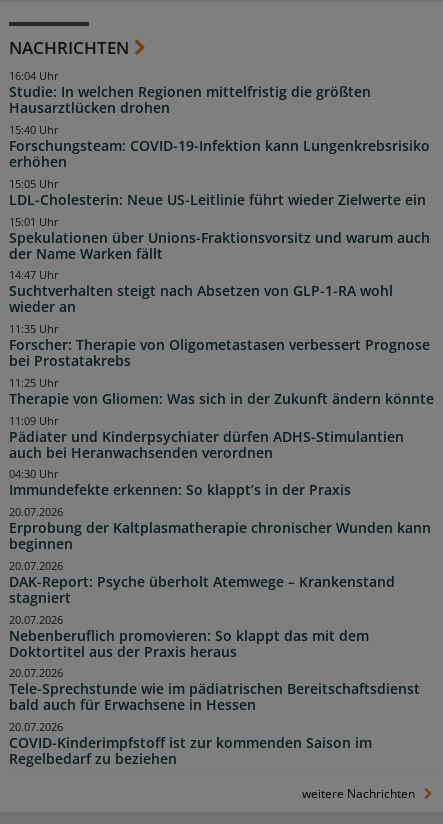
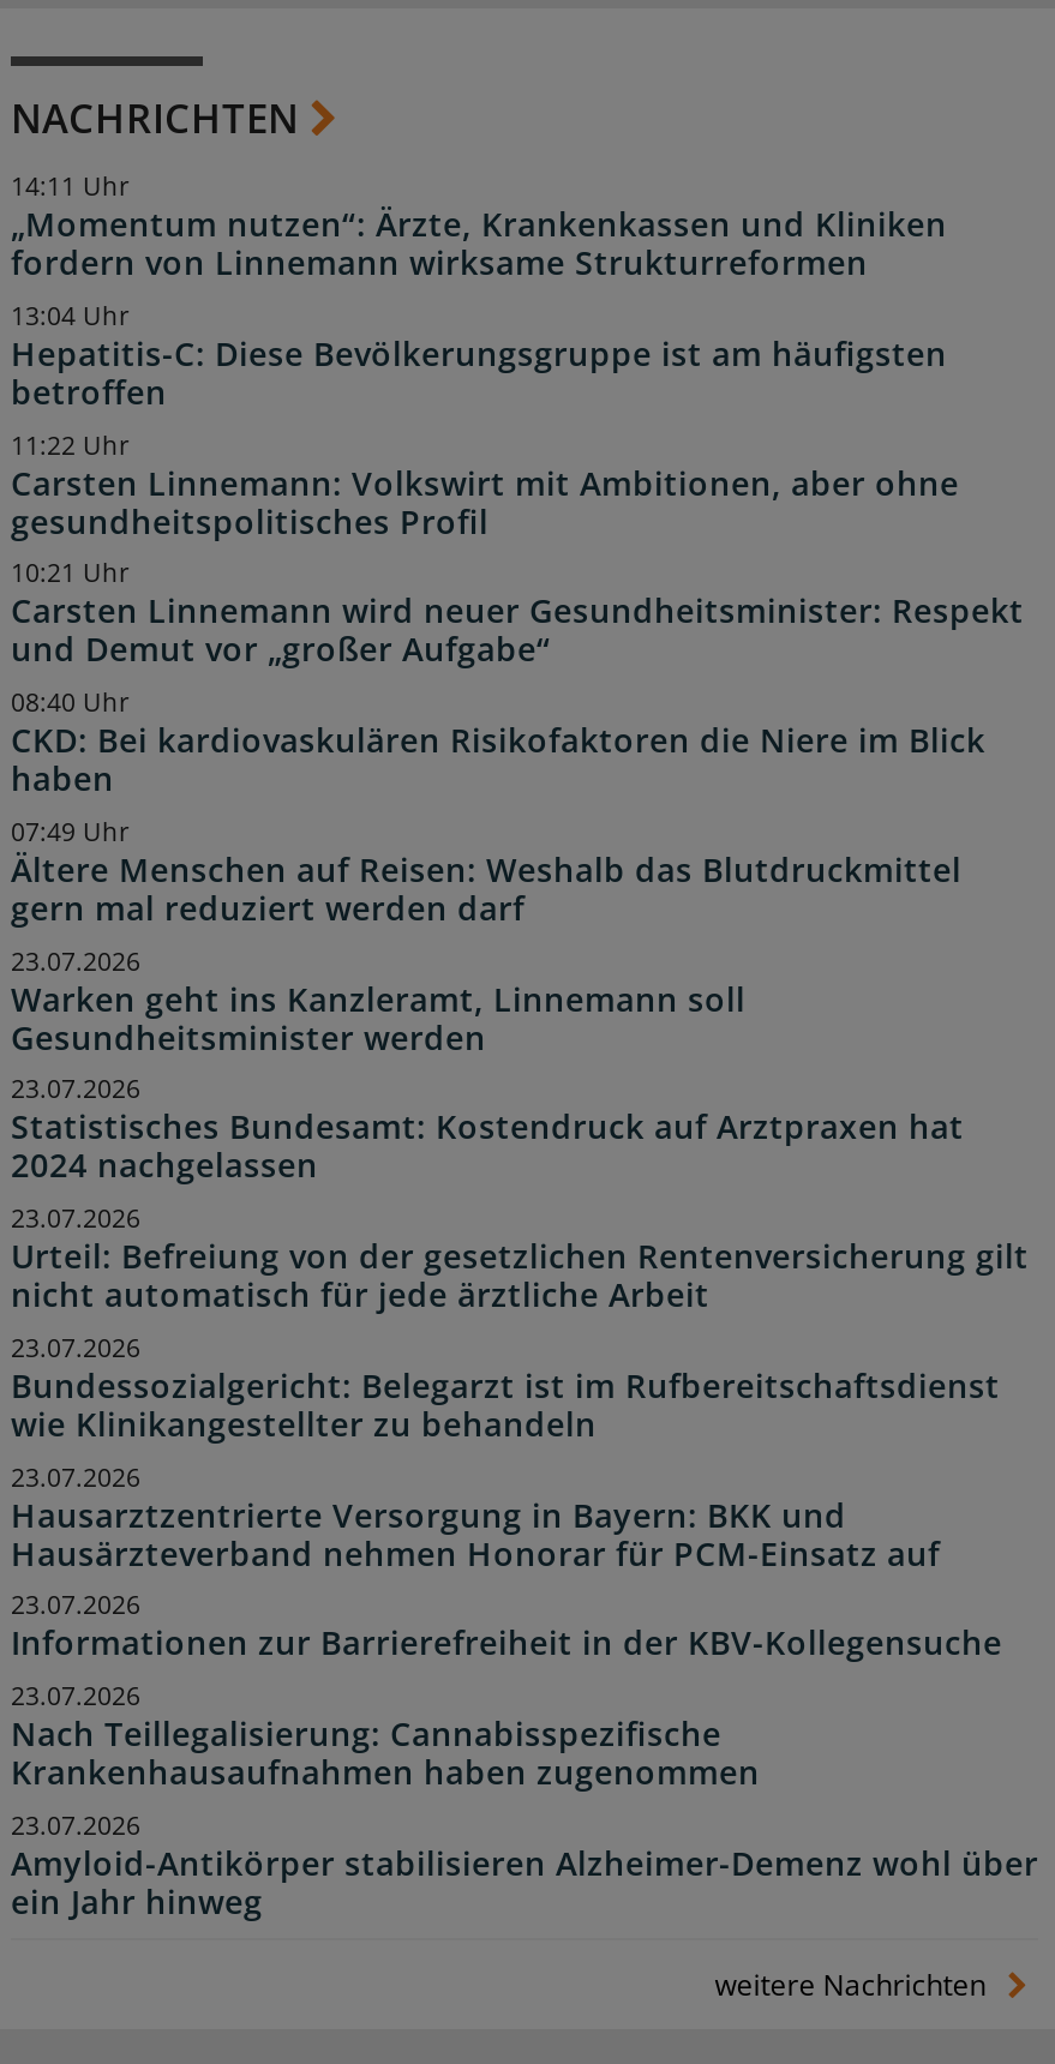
[9,69,59,83] 16:04 Uhr -> [11,169,131,203] 14:11 Uhr
[9,83,371,117] Studie: In welchen Regionen mittelfristig die größten | Hausarztlücken drohen -> [11,203,947,284] „Momentum nutzen“: Ärzte, Krankenkassen und Kliniken | fordern von Linnemann wirksame Strukturreformen
[9,123,59,137] 15:40 Uhr -> [11,298,131,332] 13:04 Uhr
[9,137,430,171] Forschungsteam: COVID-19-Infektion kann Lungenkrebsrisiko | erhöhen -> [11,332,947,413] Hepatitis-C: Diese Bevölkerungsgruppe ist am häufigsten | betroffen
[9,177,59,191] 15:05 Uhr -> [11,427,131,461] 11:22 Uhr
[9,191,426,209] LDL-Cholesterin: Neue US-Leitlinie führt wieder Zielwerte ein -> [11,461,959,542] Carsten Linnemann: Volkswirt mit Ambitionen, aber ohne | gesundheitspolitisches Profil
[9,215,59,229] 15:01 Uhr -> [11,556,131,590] 10:21 Uhr
[9,229,430,263] Spekulationen über Unions-Fraktionsvorsitz und warum auch | der Name Warken fällt -> [11,590,1024,671] Carsten Linnemann wird neuer Gesundheitsminister: Respekt | und Demut vor „großer Aufgabe“
[9,268,59,282] 14:47 Uhr -> [11,685,131,719] 08:40 Uhr
[9,282,393,316] Suchtverhalten steigt nach Absetzen von GLP-1-RA wohl | wieder an -> [11,719,985,800] CKD: Bei kardiovaskulären Risikofaktoren die Niere im Blick | haben
[9,322,59,336] 11:35 Uhr -> [11,814,131,848] 07:49 Uhr
[9,336,430,370] Forscher: Therapie von Oligometastasen verbessert Prognose | bei Prostatakrebs -> [11,848,961,929] Ältere Menschen auf Reisen: Weshalb das Blutdruckmittel | gern mal reduziert werden darf
[9,376,59,390] 11:25 Uhr -> [11,943,140,977] 23.07.2026
[9,390,434,408] Therapie von Gliomen: Was sich in der Zukunft ändern könnte -> [11,977,745,1058] Warken geht ins Kanzleramt, Linnemann soll | Gesundheitsminister werden
[9,414,59,428] 11:09 Uhr -> [11,1072,140,1106] 23.07.2026
[9,428,404,462] Pädiater und Kinderpsychiater dürfen ADHS-Stimulantien | auch bei Heranwachsenden verordnen -> [11,1106,964,1187] Statistisches Bundesamt: Kostendruck auf Arztpraxen hat | 2024 nachgelassen
[9,467,59,481] 04:30 Uhr -> [11,1201,140,1235] 23.07.2026
[9,481,351,499] Immundefekte erkennen: So klappt’s in der Praxis -> [11,1235,1029,1316] Urteil: Befreiung von der gesetzlichen Rentenversicherung gilt | nicht automatisch für jede ärztliche Arbeit
[9,505,63,519] 20.07.2026 -> [11,1330,140,1364] 23.07.2026
[9,519,431,553] Erprobung der Kaltplasmatherapie chronischer Wunden kann | beginnen -> [11,1364,1000,1445] Bundessozialgericht: Belegarzt ist im Rufbereitschaftsdienst | wie Klinikangestellter zu behandeln
[9,559,63,573] 20.07.2026 -> [11,1459,140,1493] 23.07.2026
[9,573,395,607] DAK-Report: Psyche überholt Atemwege – Krankenstand | stagniert -> [11,1493,940,1574] Hausarztzentrierte Versorgung in Bayern: BKK und | Hausärzteverband nehmen Honorar für PCM-Einsatz auf
[9,613,63,627] 20.07.2026 -> [11,1588,140,1622] 23.07.2026
[9,627,369,661] Nebenberuflich promovieren: So klappt das mit dem | Doktortitel aus der Praxis heraus -> [11,1622,1002,1665] Informationen zur Barrierefreiheit in der KBV-Kollegensuche
[9,666,63,680] 20.07.2026 -> [11,1679,140,1712] 23.07.2026
[9,680,420,714] Tele-Sprechstunde wie im pädiatrischen Bereitschaftsdienst | bald auch für Erwachsene in Hessen -> [11,1712,760,1794] Nach Teillegalisierung: Cannabisspezifische | Krankenhausaufnahmen haben zugenommen
[9,720,63,734] 20.07.2026 -> [11,1808,140,1841] 23.07.2026
[9,734,372,768] COVID-Kinderimpfstoff ist zur kommenden Saison im | Regelbedarf zu beziehen -> [11,1841,1038,1923] Amyloid-Antikörper stabilisieren Alzheimer-Demenz wohl über | ein Jahr hinweg

